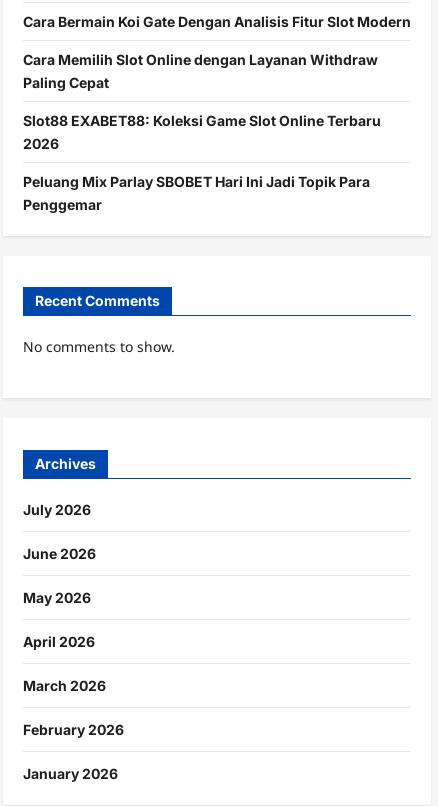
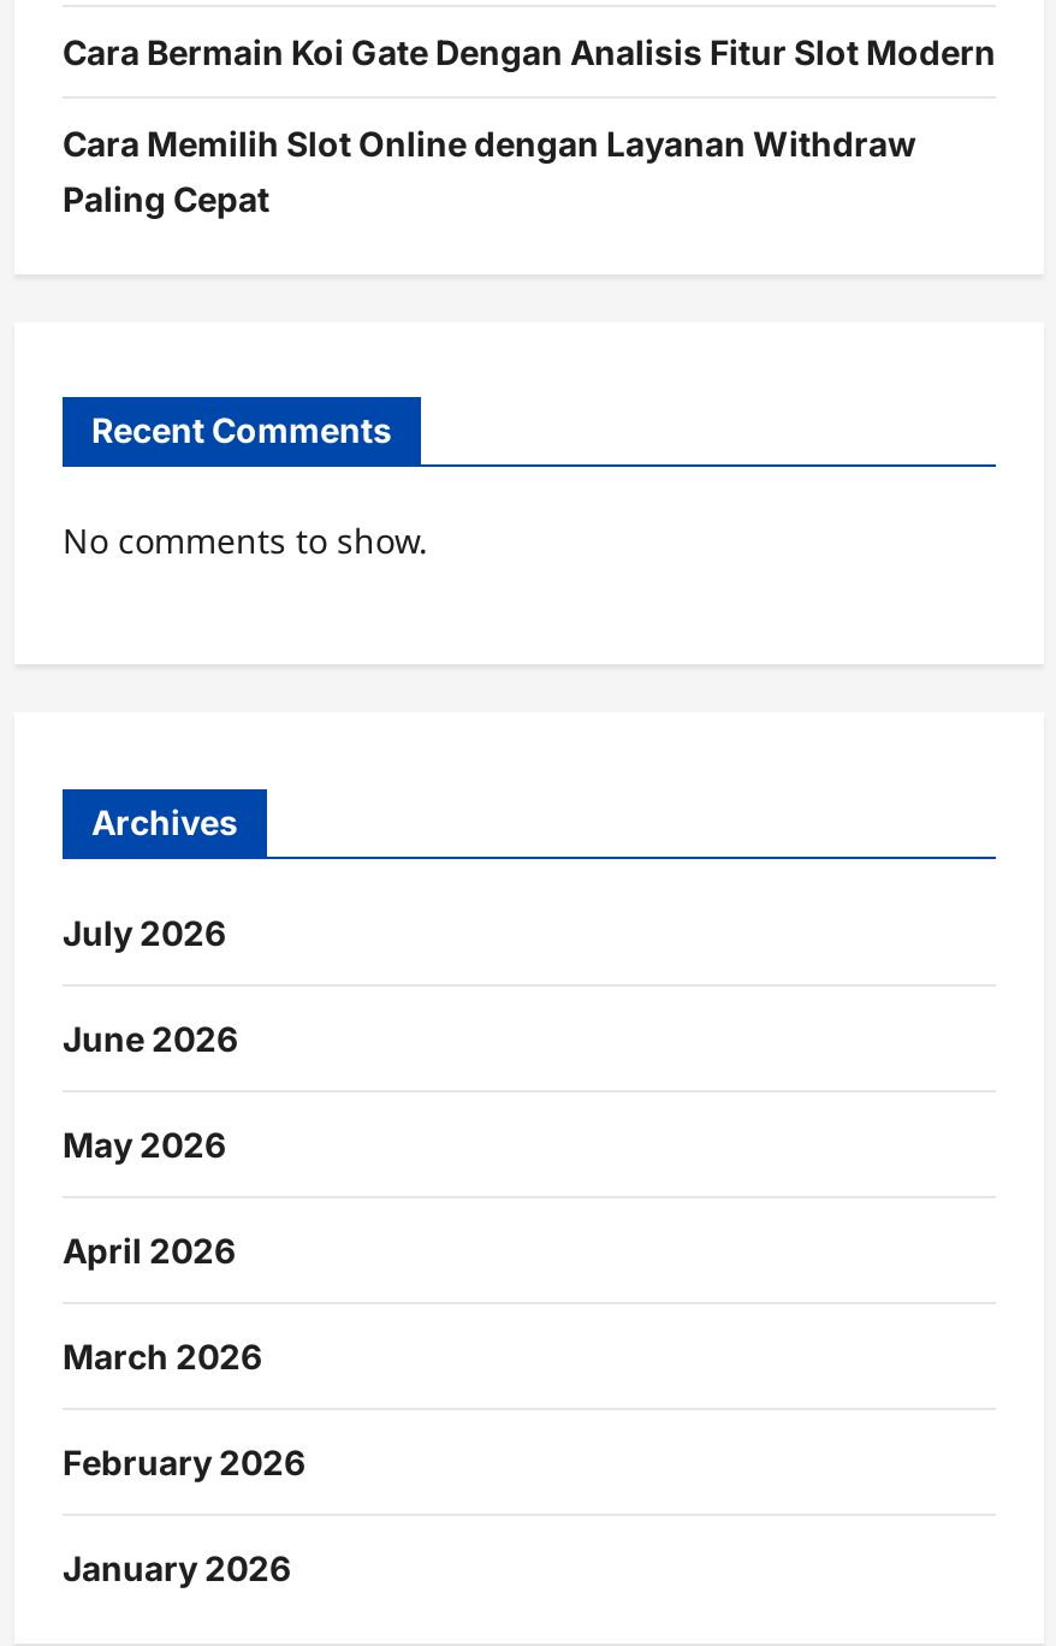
[23,112,381,213] Slot88 EXABET88: Koleksi Game Slot Online Terbaru | 2026 | Peluang Mix Parlay SBOBET Hari Ini Jadi Topik Para | Penggemar -> none

